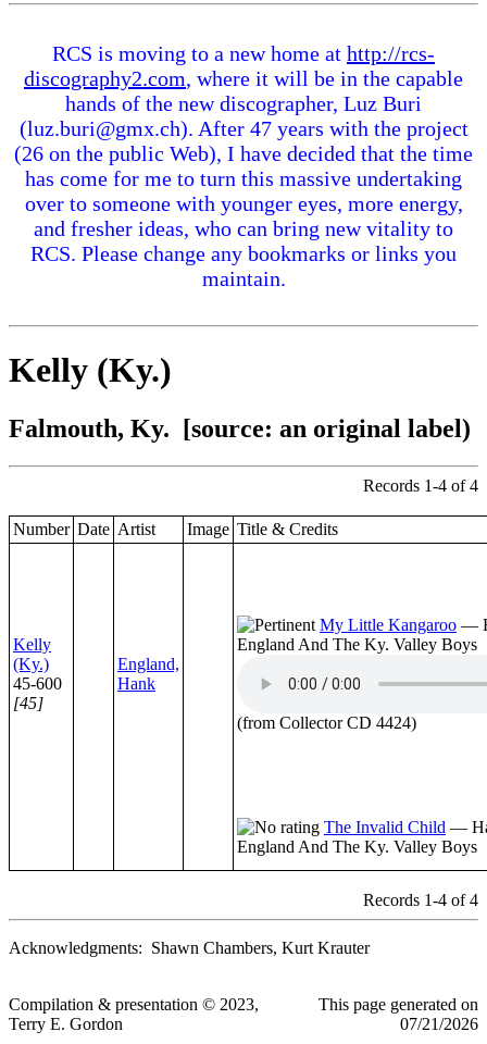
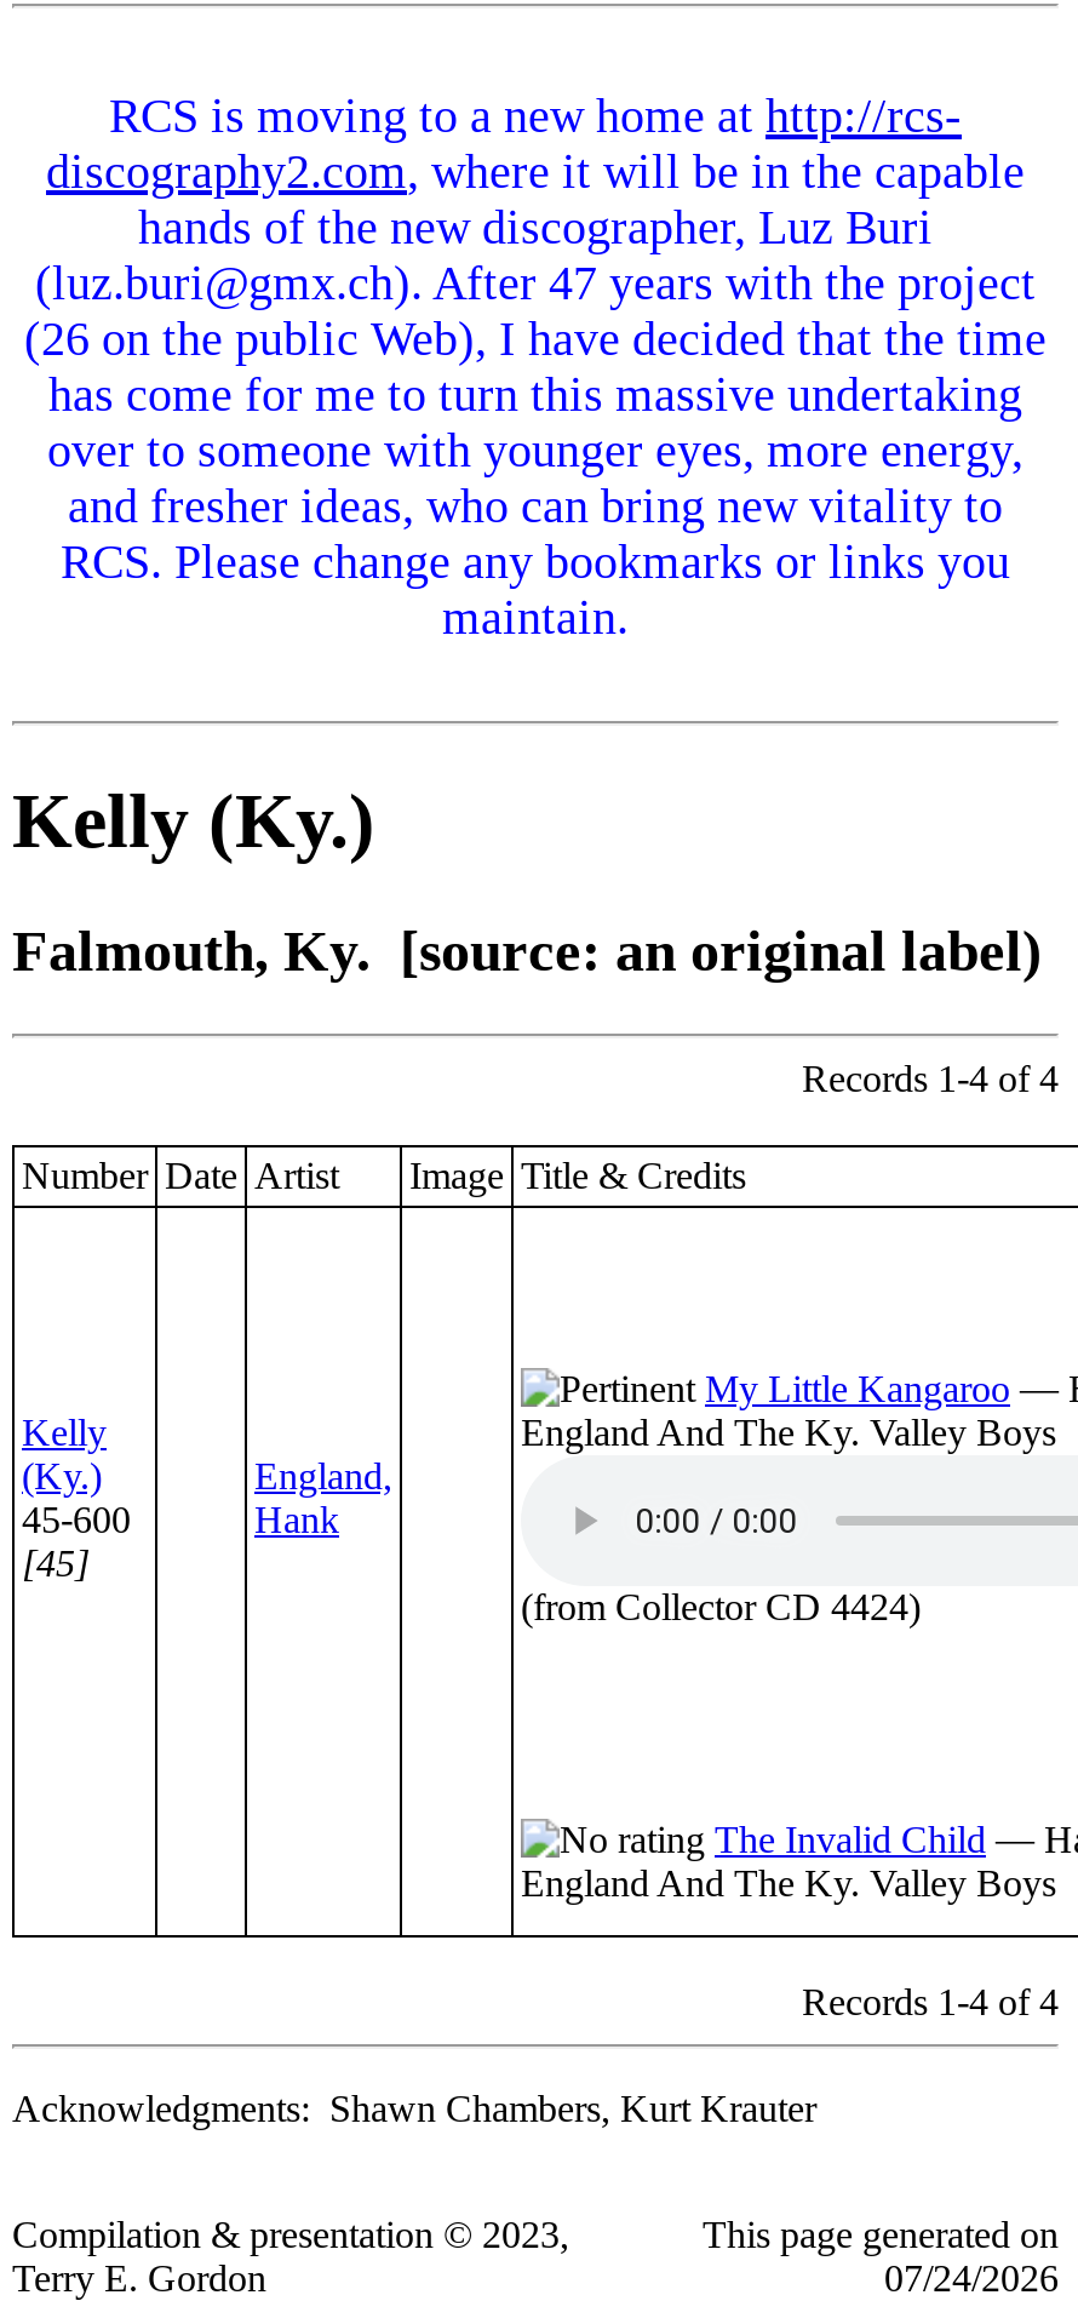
[400,1014,478,1033] 07/21/2026 -> [884,2257,1059,2298] 07/24/2026

